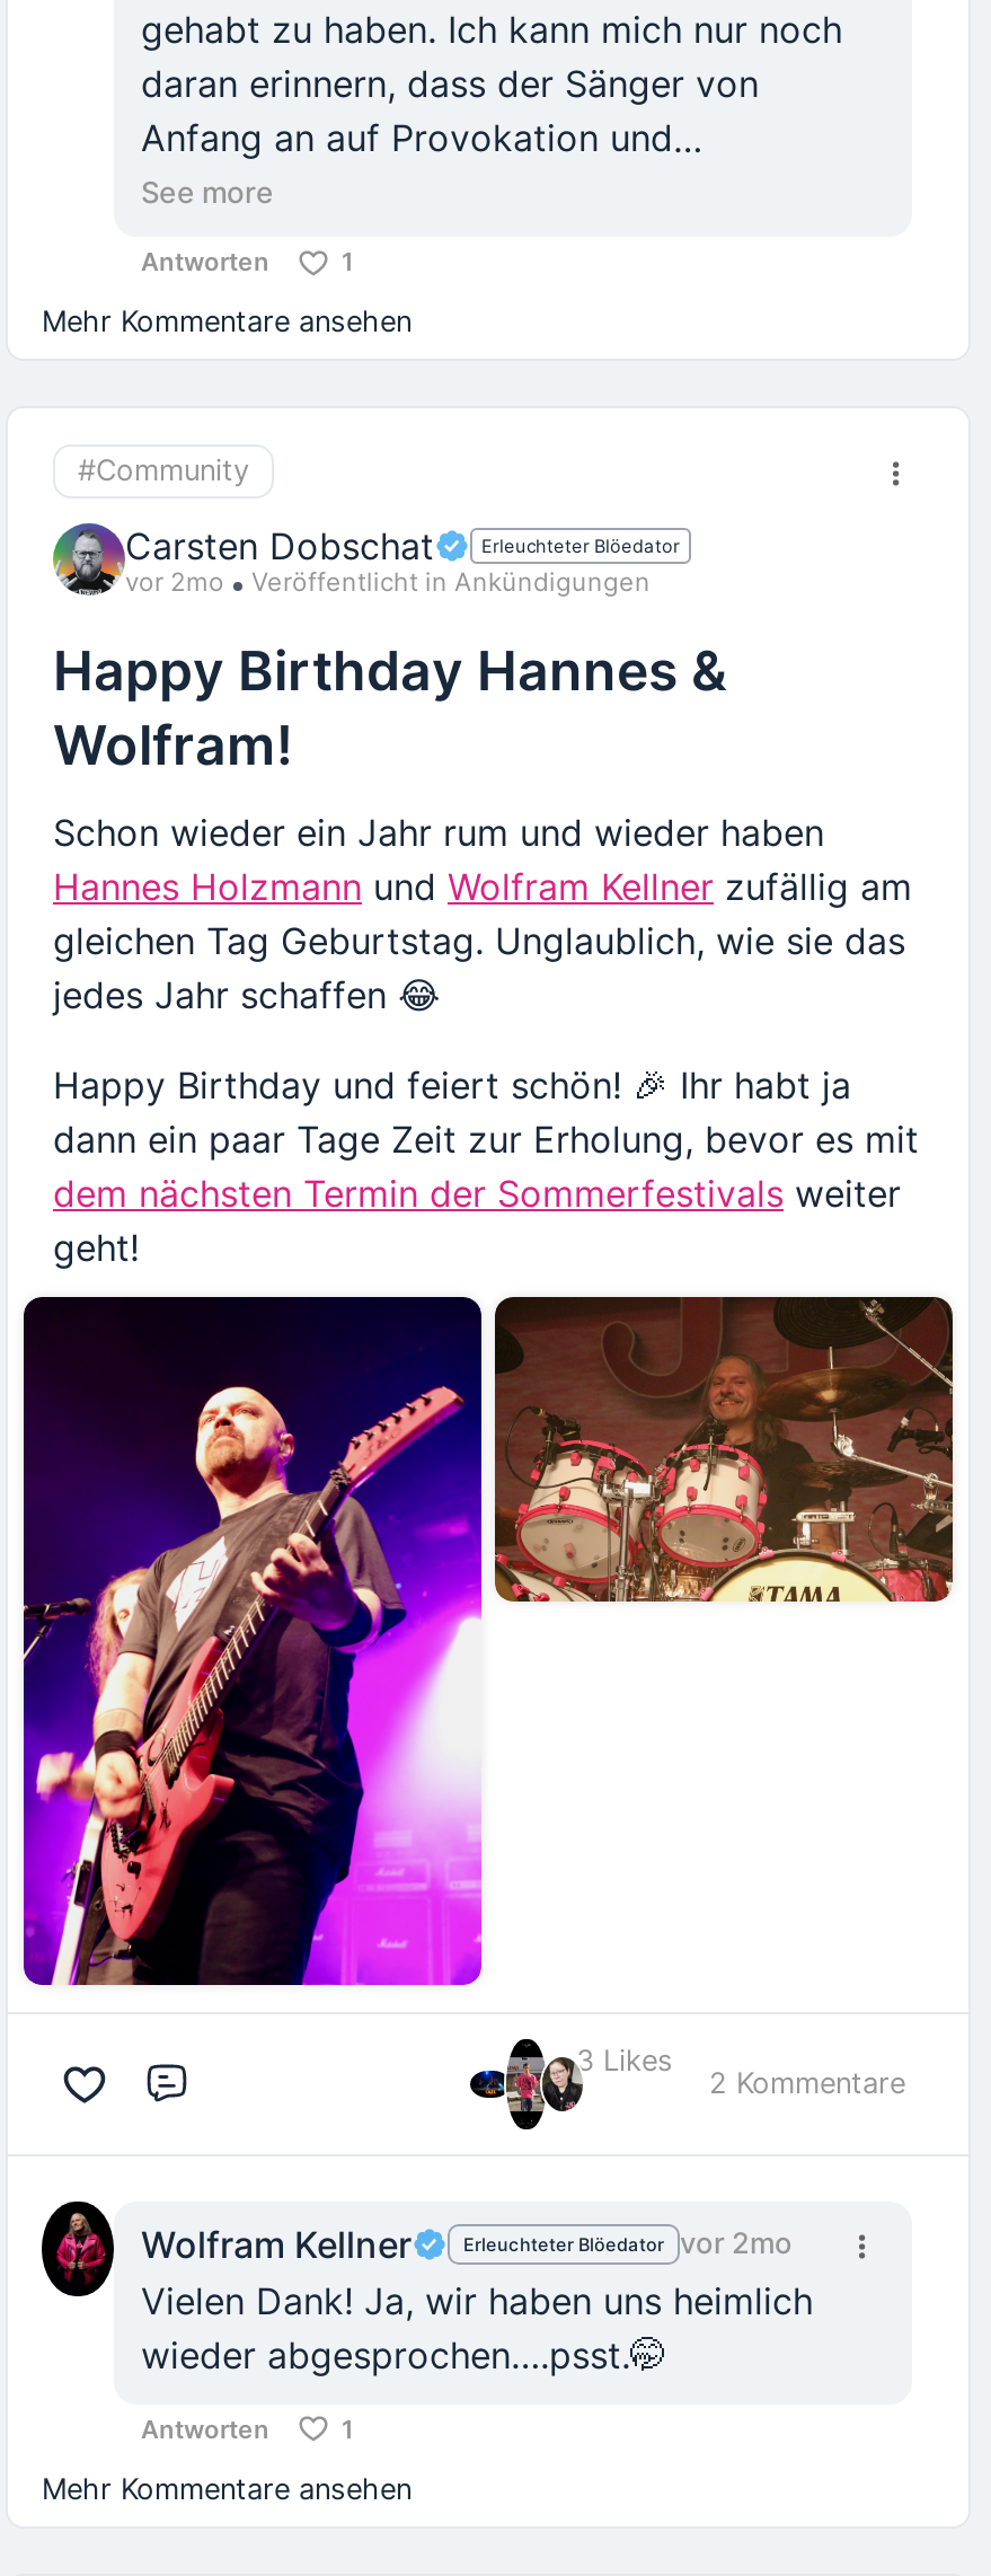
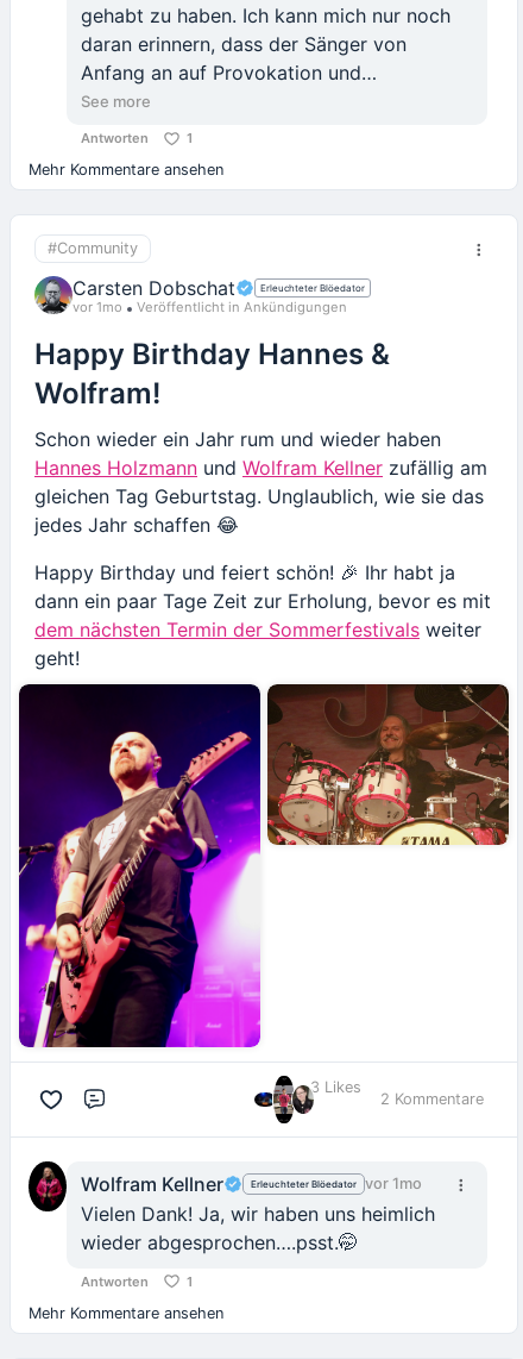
[125,567,651,598] vor 2mo Veröffentlicht in Ankündigungen -> [73,299,347,316] vor 1mo Veröffentlicht in Ankündigungen
[463,2226,793,2260] Erleuchteter Blöedator vor 2mo -> [251,1174,422,1192] Erleuchteter Blöedator vor 1mo

